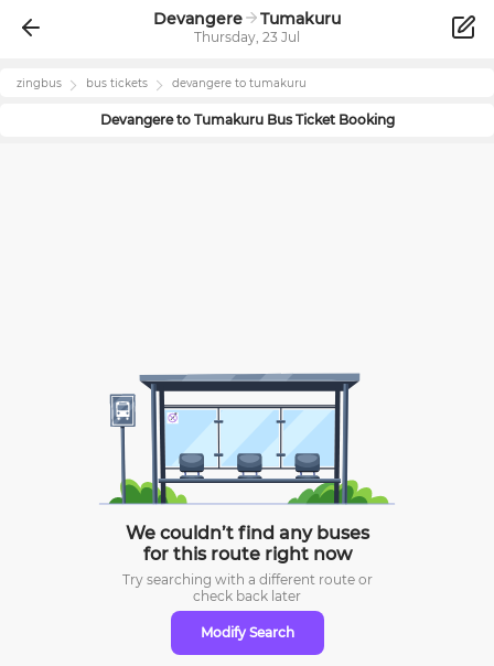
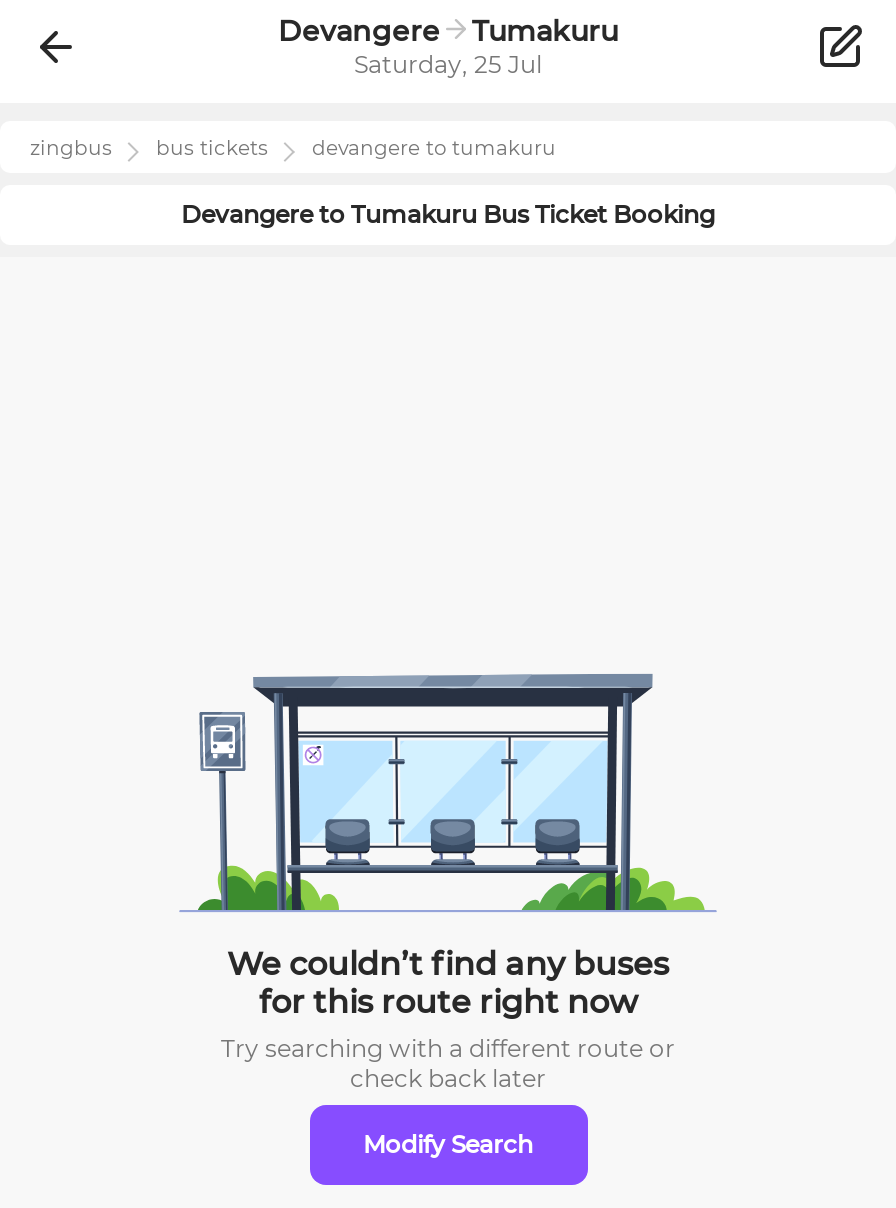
[194,29,300,45] Thursday, 23 Jul -> [354,49,542,79] Saturday, 25 Jul

